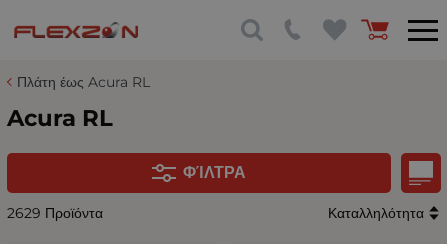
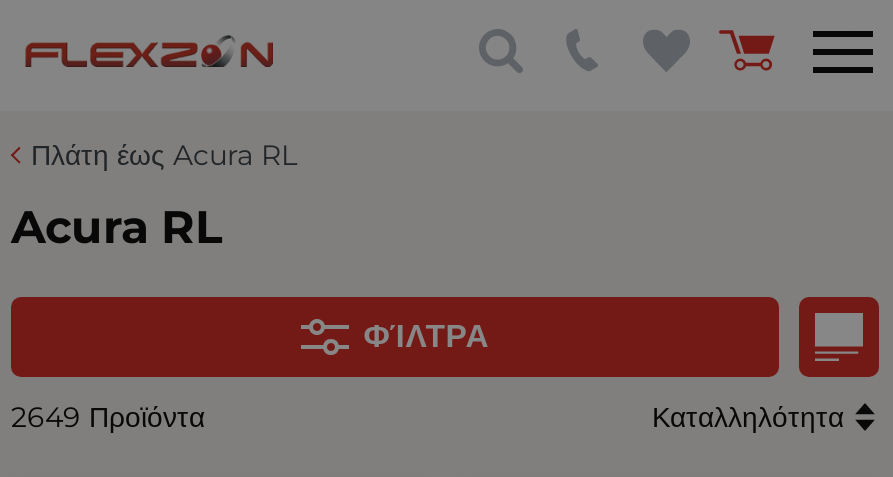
[7,203,103,221] 2629 Προϊόντα -> [11,398,205,434] 2649 Προϊόντα

